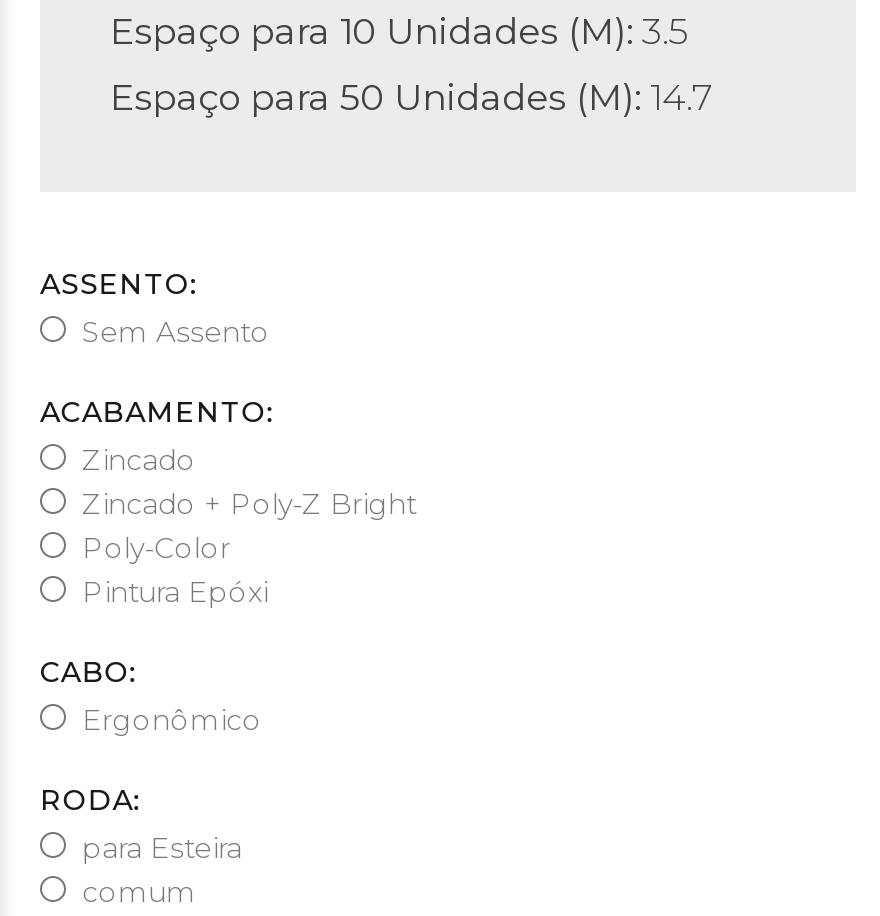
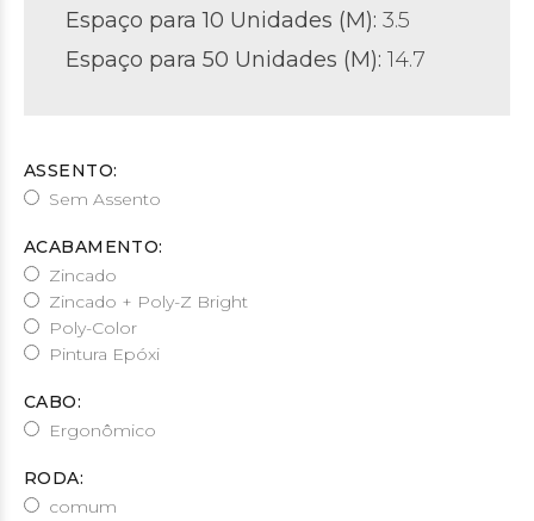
[82,830,242,866] para Esteira -> none

